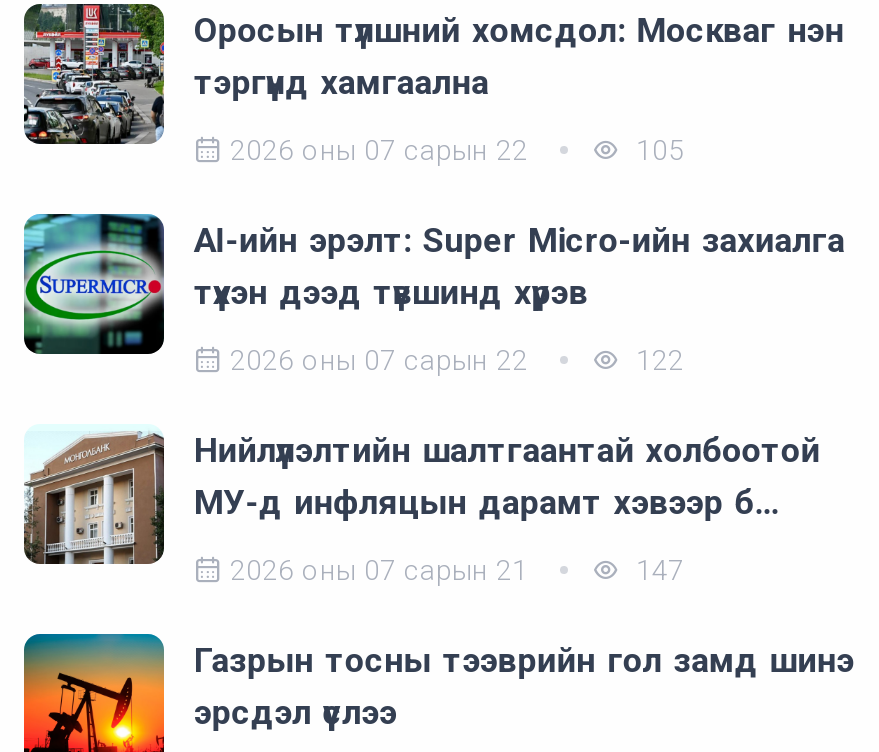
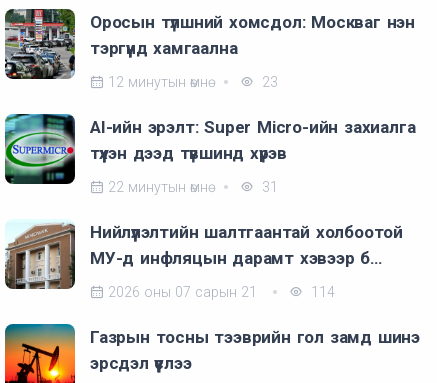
[230,134,684,166] 2026 оны 07 сарын 22 | 105 -> [108,74,278,90] 12 минутын өмнө | 23
[230,344,684,376] 2026 оны 07 сарын 22 | 122 -> [108,179,278,195] 22 минутын өмнө | 31
[628,554,684,586] 147 -> [307,284,335,300] 114

